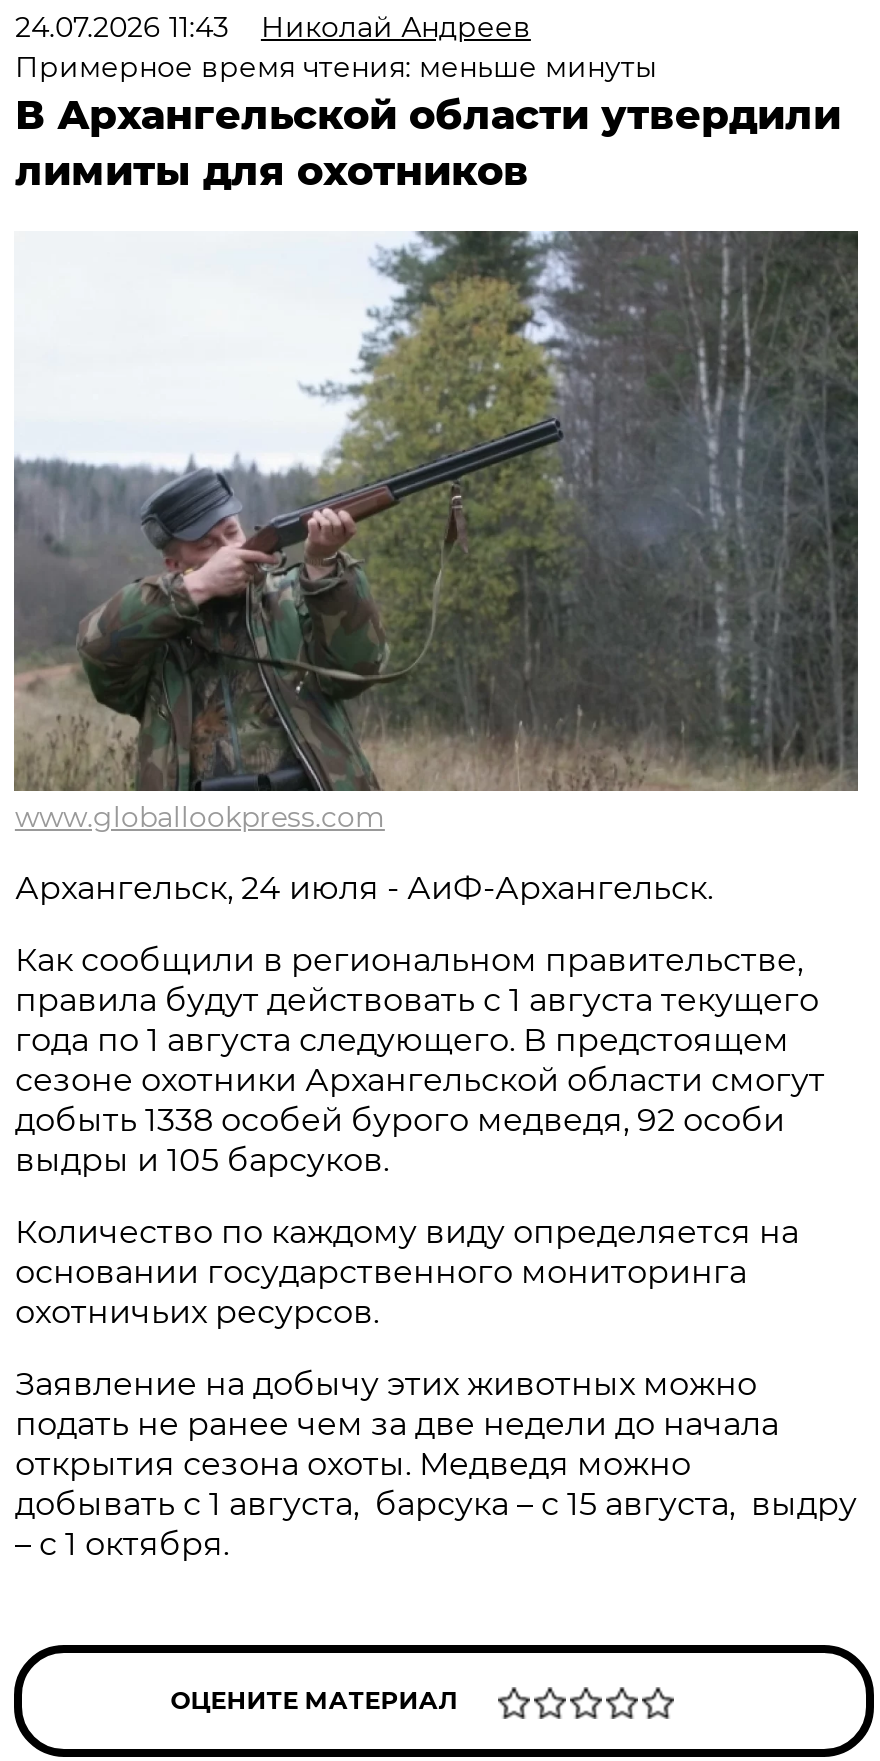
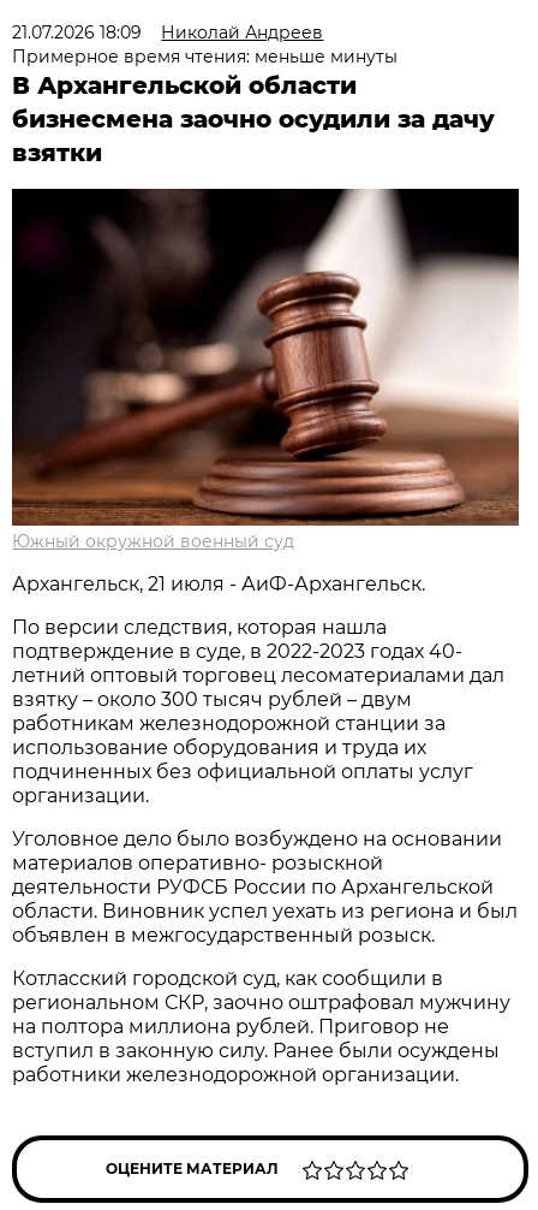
[15,9,531,45] 24.07.2026 11:43 Николай Андреев -> [12,22,324,43] 21.07.2026 18:09 Николай Андреев
[15,91,841,195] В Архангельской области утвердили | лимиты для охотников -> [12,71,495,167] В Архангельской области | бизнесмена заочно осудили за дачу | взятки
[12,229,860,835] [image] | www.globallookpress.com -> [11,238,520,552] [image] | Южный окружной военный суд
[15,869,713,907] Архангельск, 24 июля - АиФ-Архангельск. -> [12,572,426,595] Архангельск, 21 июля - АиФ-Архангельск.
[15,941,825,1179] Как сообщили в региональном правительстве, | правила будут действовать с 1 августа текущего | года по 1 августа следующего. В предстоящем | сезоне охотники Архангельской области смогут | добыть 1338 особей бурого медведя, 92 особи | выдры и 105 барсуков. -> [12,616,505,807] По версии следствия, которая нашла | подтверждение в суде, в 2022-2023 годах 40- | летний оптовый торговец лесоматериалами дал | взятку – около 300 тысяч рублей – двум | работникам железнодорожной станции за | использование оборудования и труда их | подчиненных без официальной оплаты услуг | организации.
[15,1213,799,1331] Количество по каждому виду определяется на | основании государственного мониторинга | охотничьих ресурсов. -> [12,827,518,946] Уголовное дело было возбуждено на основании | материалов оперативно- розыскной | деятельности РУФСБ России по Архангельской | области. Виновник успел уехать из региона и был | объявлен в межгосударственный розыск.
[15,1365,857,1563] Заявление на добычу этих животных можно | подать не ранее чем за две недели до начала | открытия сезона охоты. Медведя можно | добывать с 1 августа, барсука – с 15 августа, выдру | – с 1 октября. -> [12,967,511,1086] Котласский городской суд, как сообщили в | региональном СКР, заочно оштрафовал мужчину | на полтора миллиона рублей. Приговор не | вступил в законную силу. Ранее были осуждены | работники железнодорожной организации.

